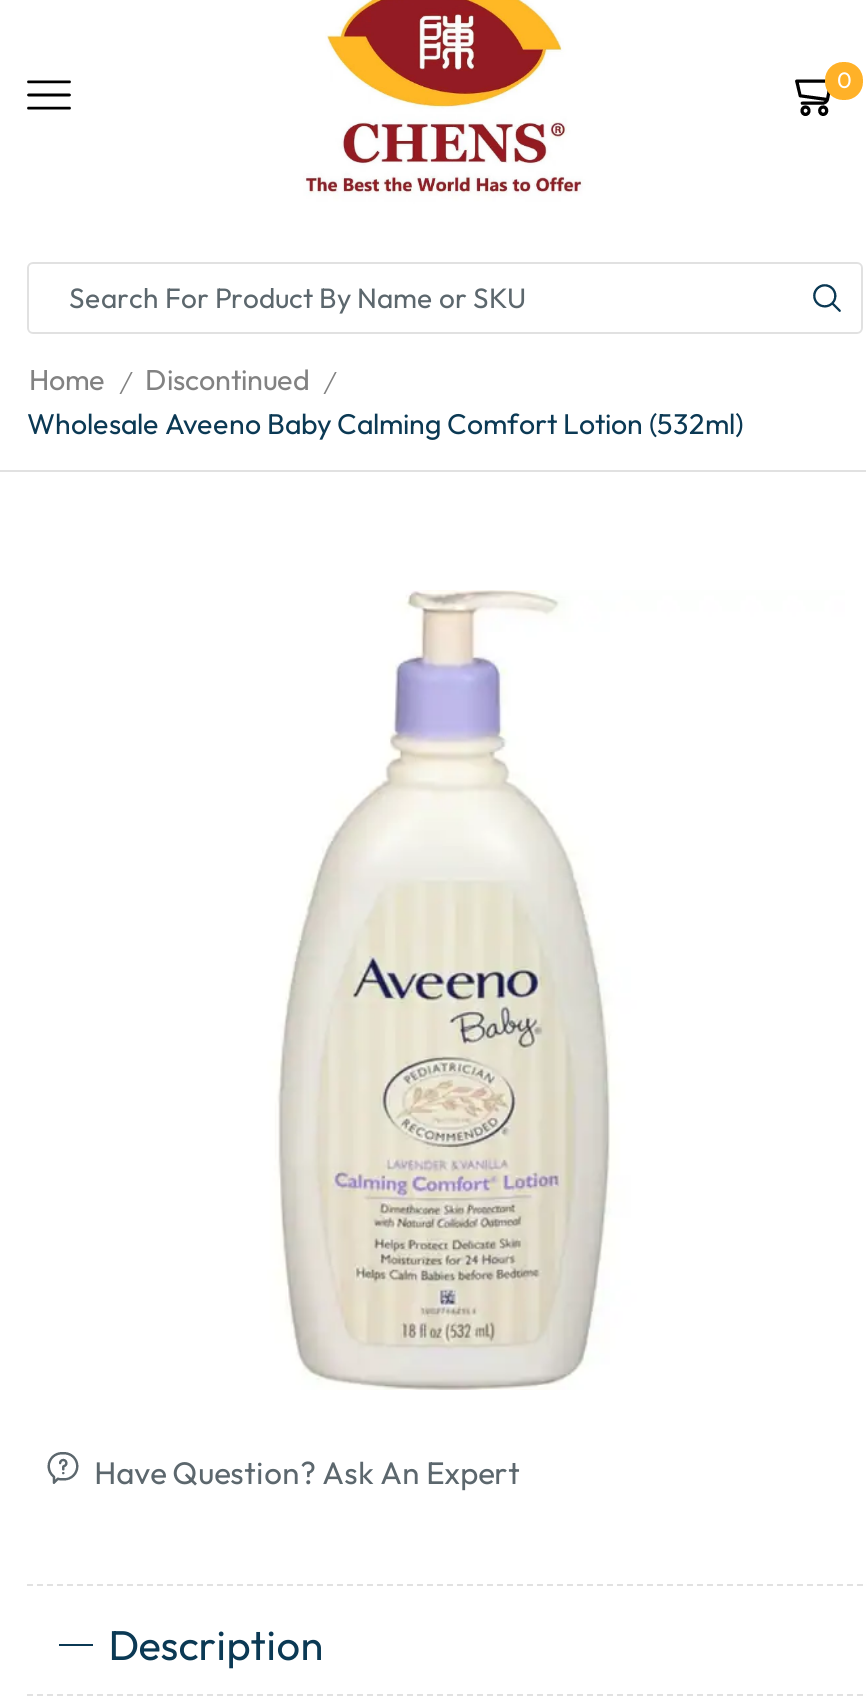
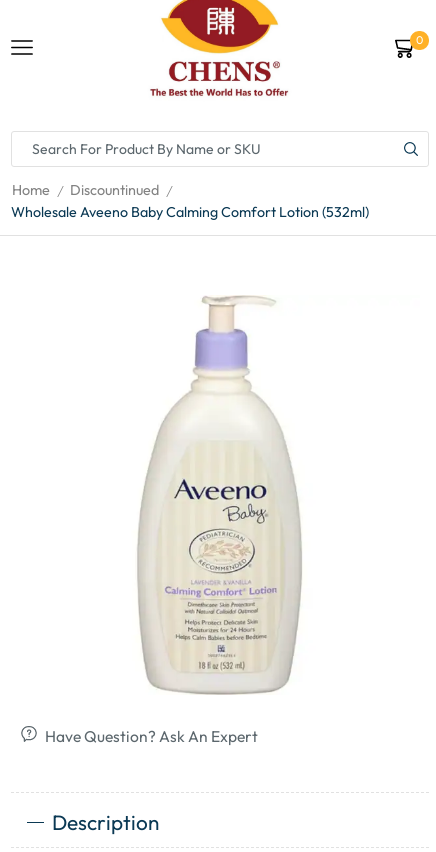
[29,362,341,401] Home / Discontinued / -> [12,181,175,201] Home / Discountinued /

